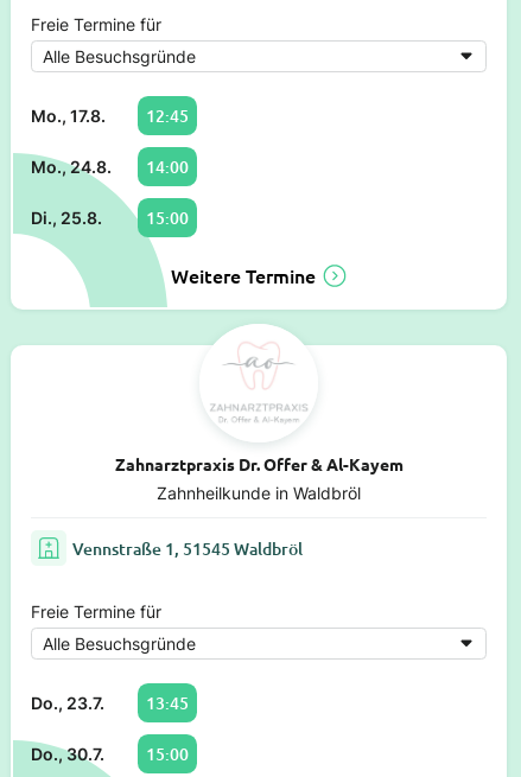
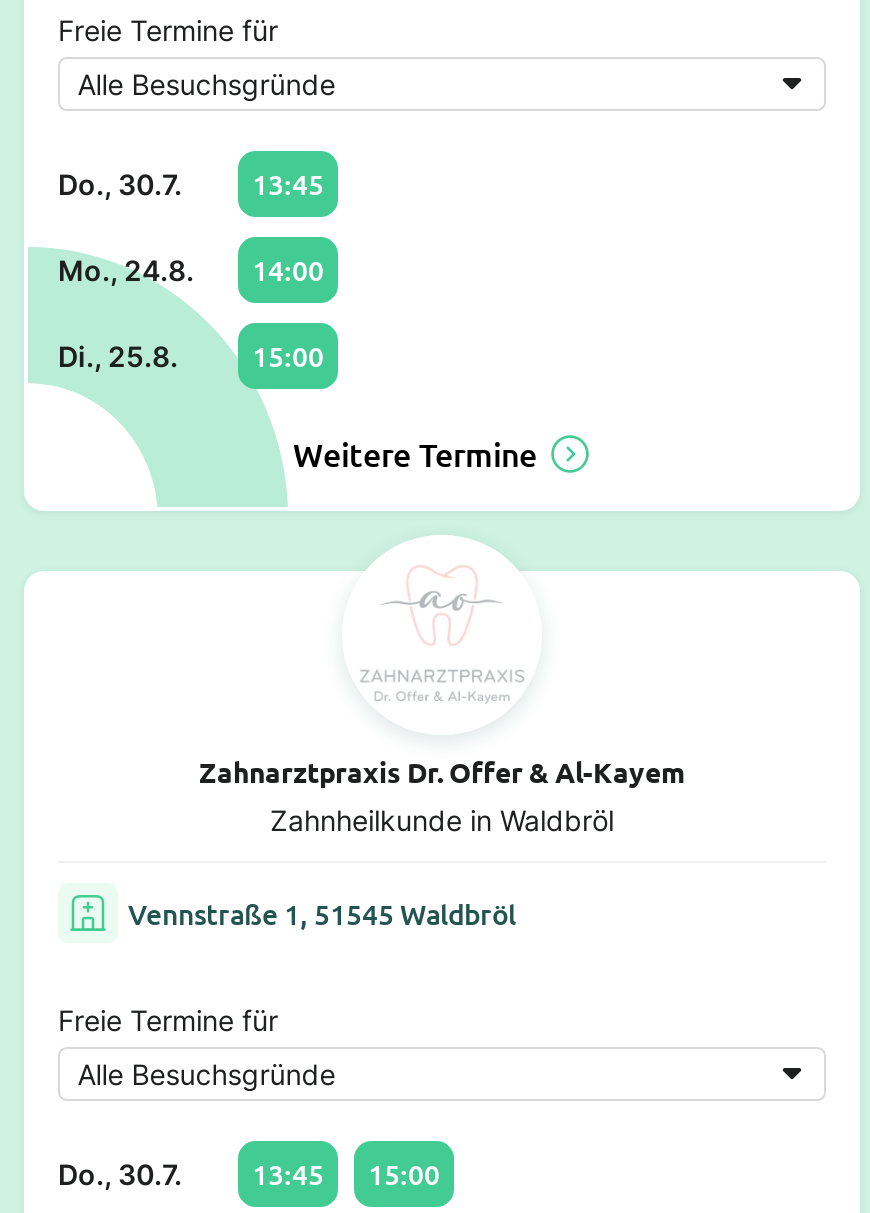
[31,105,189,127] Mo., 17.8. | 12:45 -> [58,165,324,203] Do., 30.7. | 13:45
[31,693,104,713] Do., 23.7. -> [58,1158,182,1192] Do., 30.7.
[31,744,104,764] Do., 30.7. -> none

